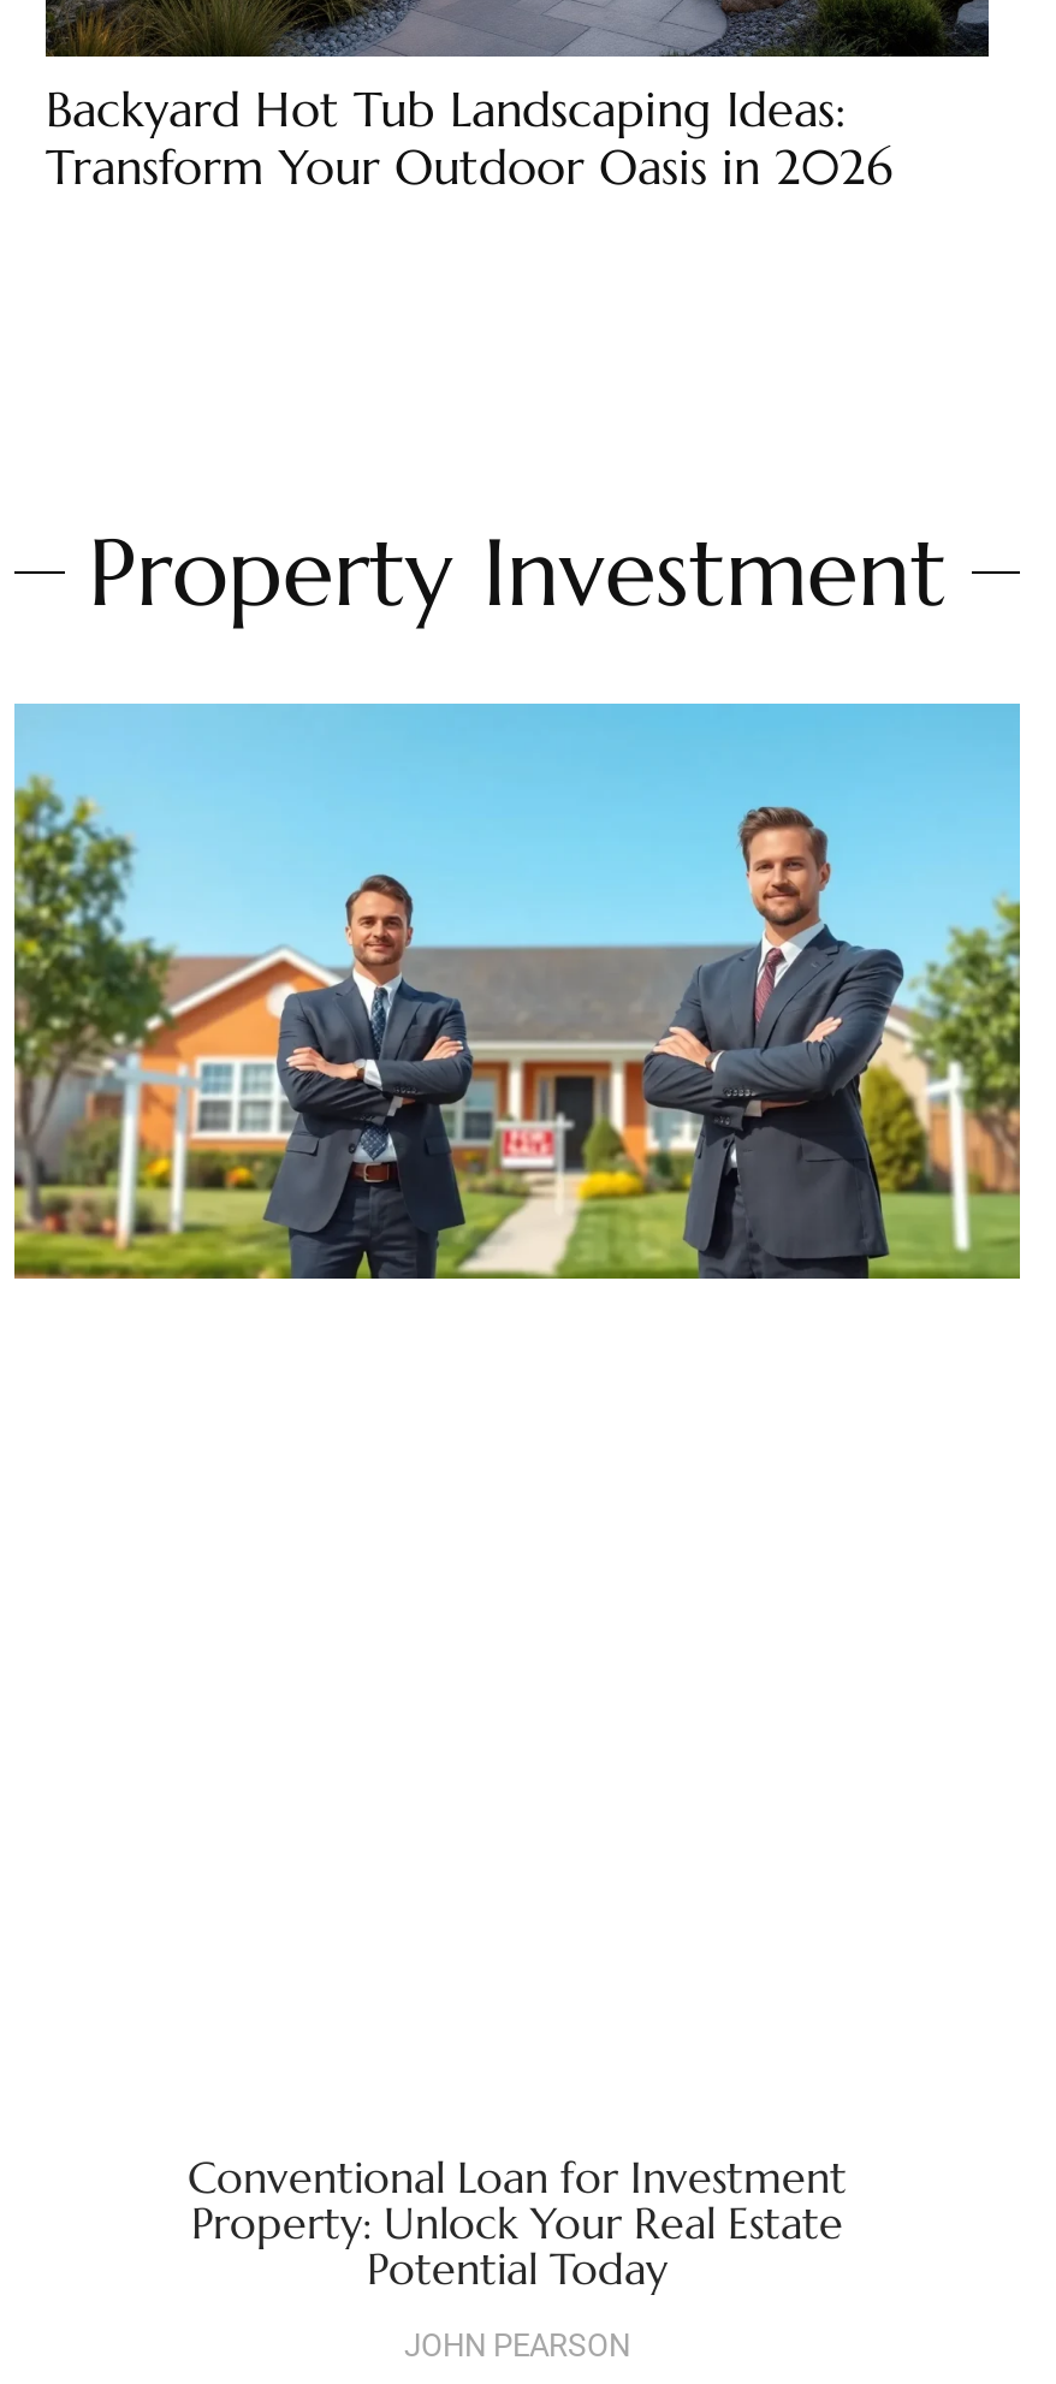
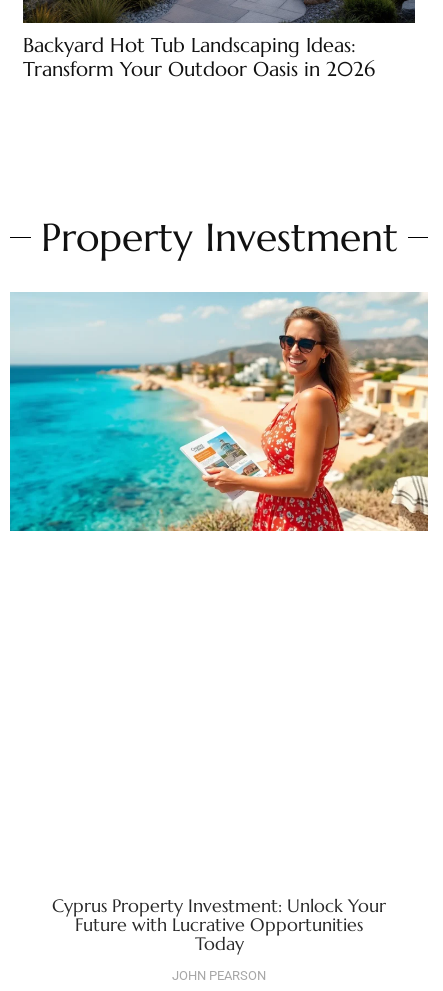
[12,702,1022,1282] [image] -> [9,293,429,532] [image]
[188,2149,847,2296] Conventional Loan for Investment | Property: Unlock Your Real Estate | Potential Today -> [52,893,386,954] Cyprus Property Investment: Unlock Your | Future with Lucrative Opportunities | Today

